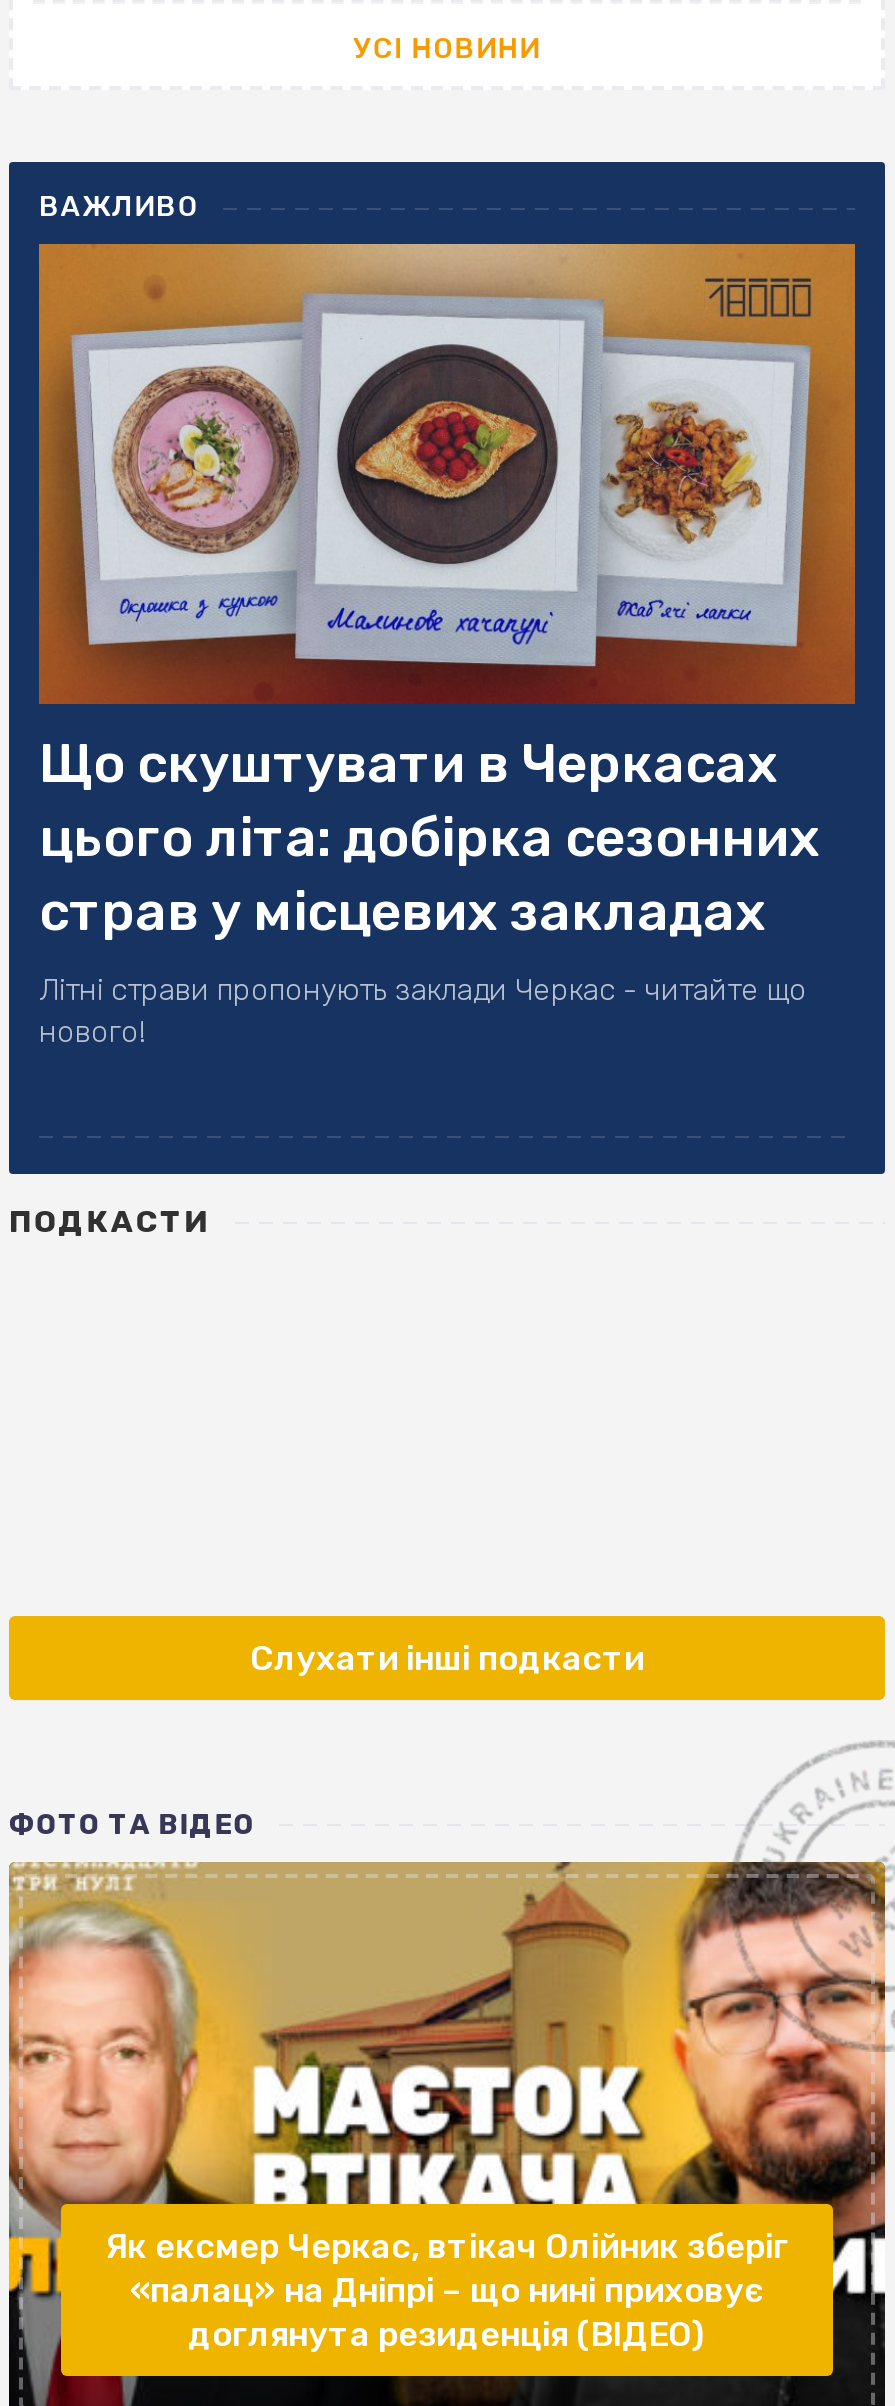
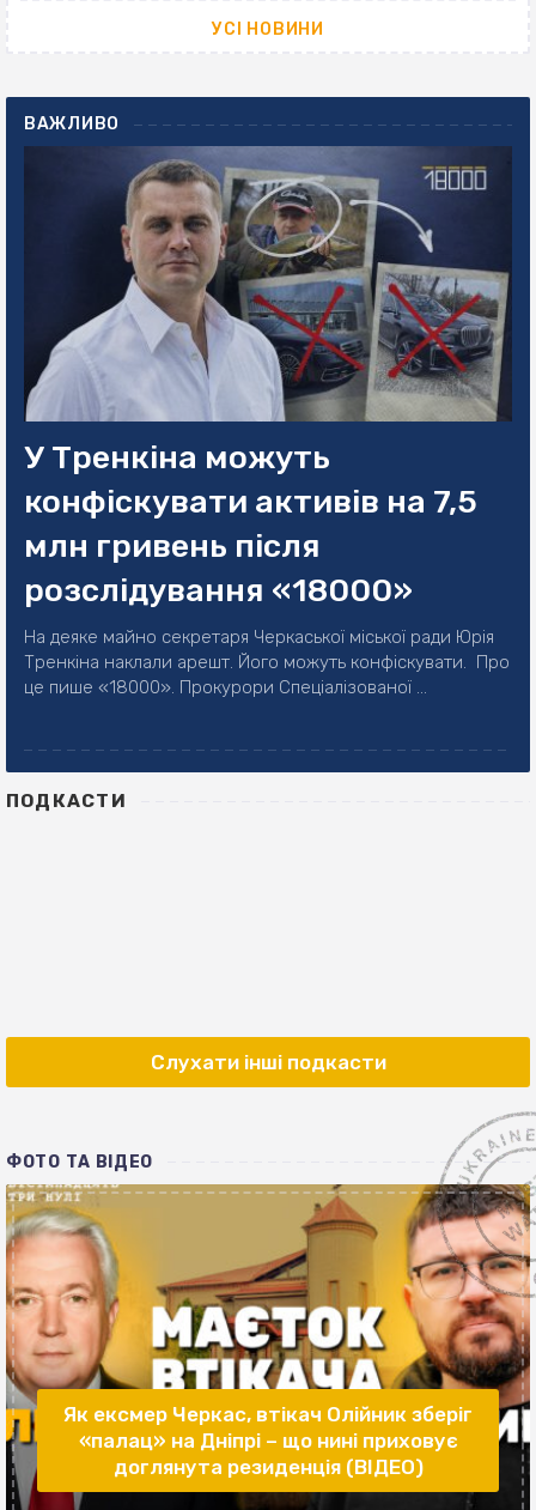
[37,242,857,943] [image] | Що скуштувати в Черкасах | цього літа: добірка сезонних | страв у місцевих закладах -> [24,146,512,609] [image] | У Тренкіна можуть | конфіскувати активів на 7,5 | млн гривень після | розслідування «18000»
[39,973,807,1051] Літні страви пропонують заклади Черкас - читайте що | нового! -> [24,627,510,698] На деяке майно секретаря Черкаської міської ради Юрія | Тренкіна наклали арешт. Його можуть конфіскувати. Про | це пише «18000». Прокурори Спеціалізованої ...

